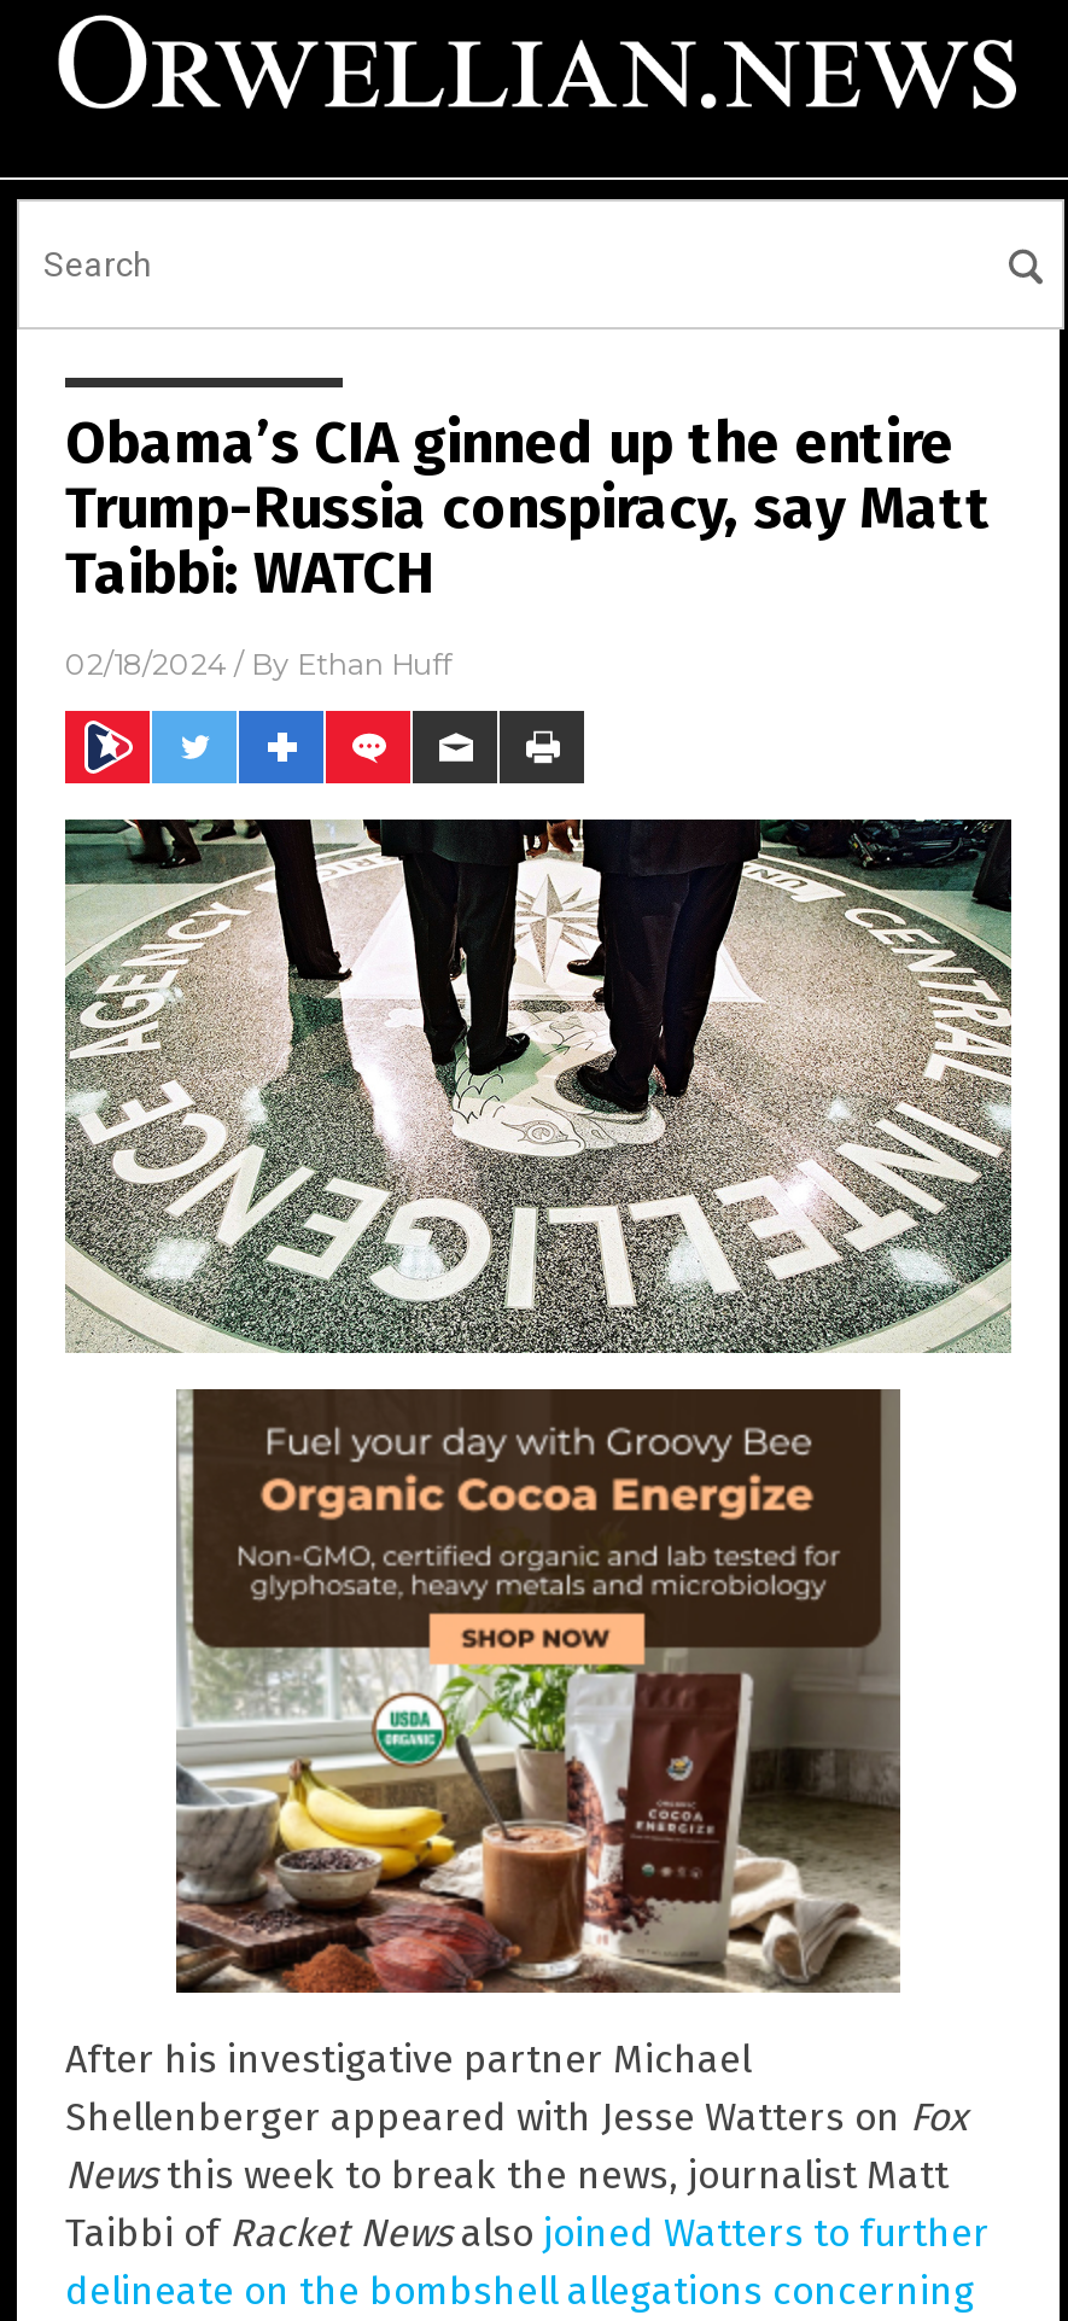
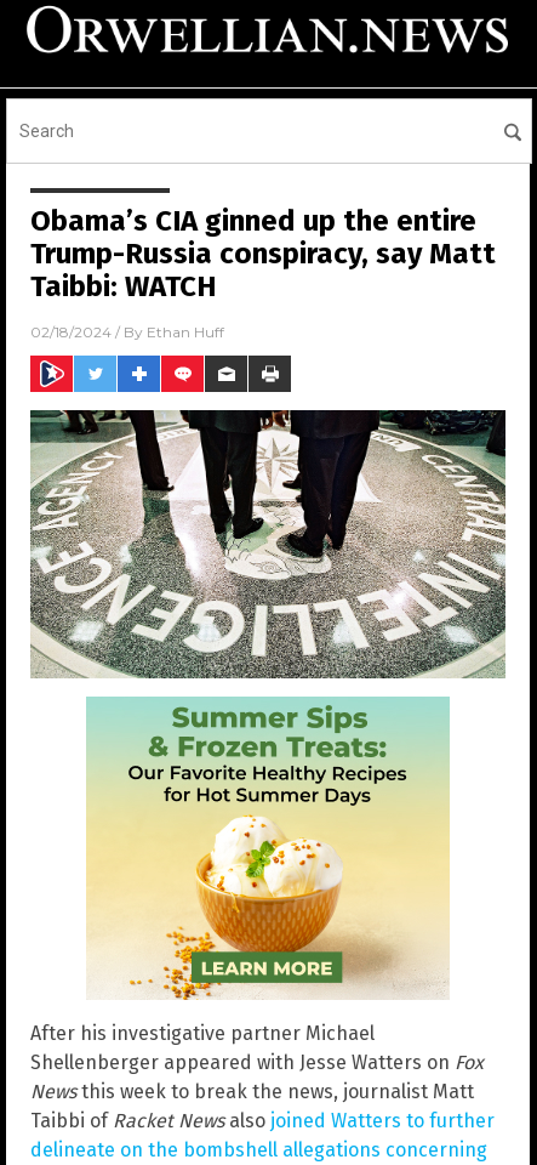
[174,1387,903,1995] [image] -> [86,697,450,1001] [image]

